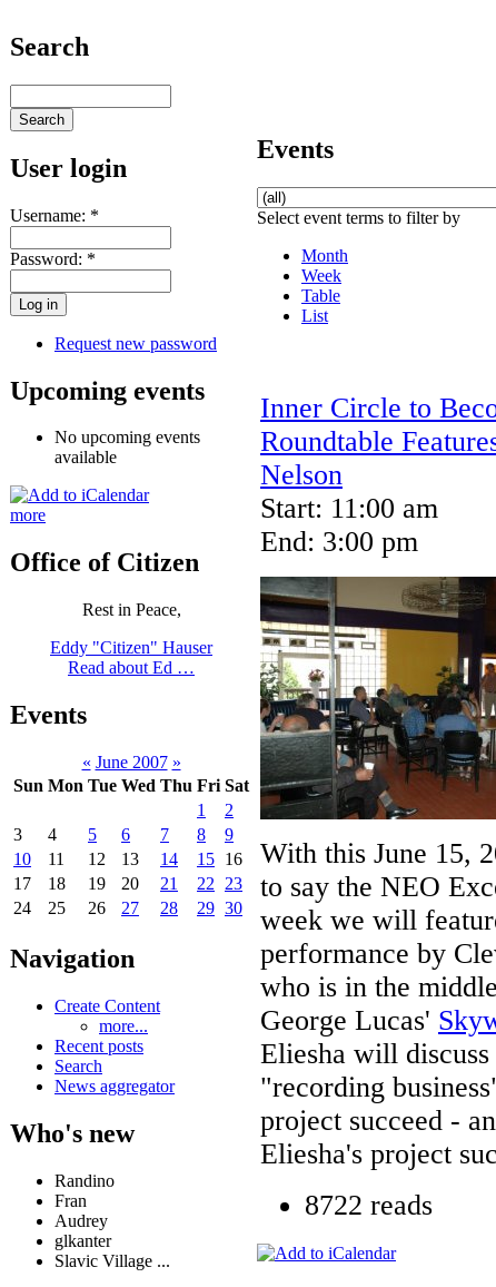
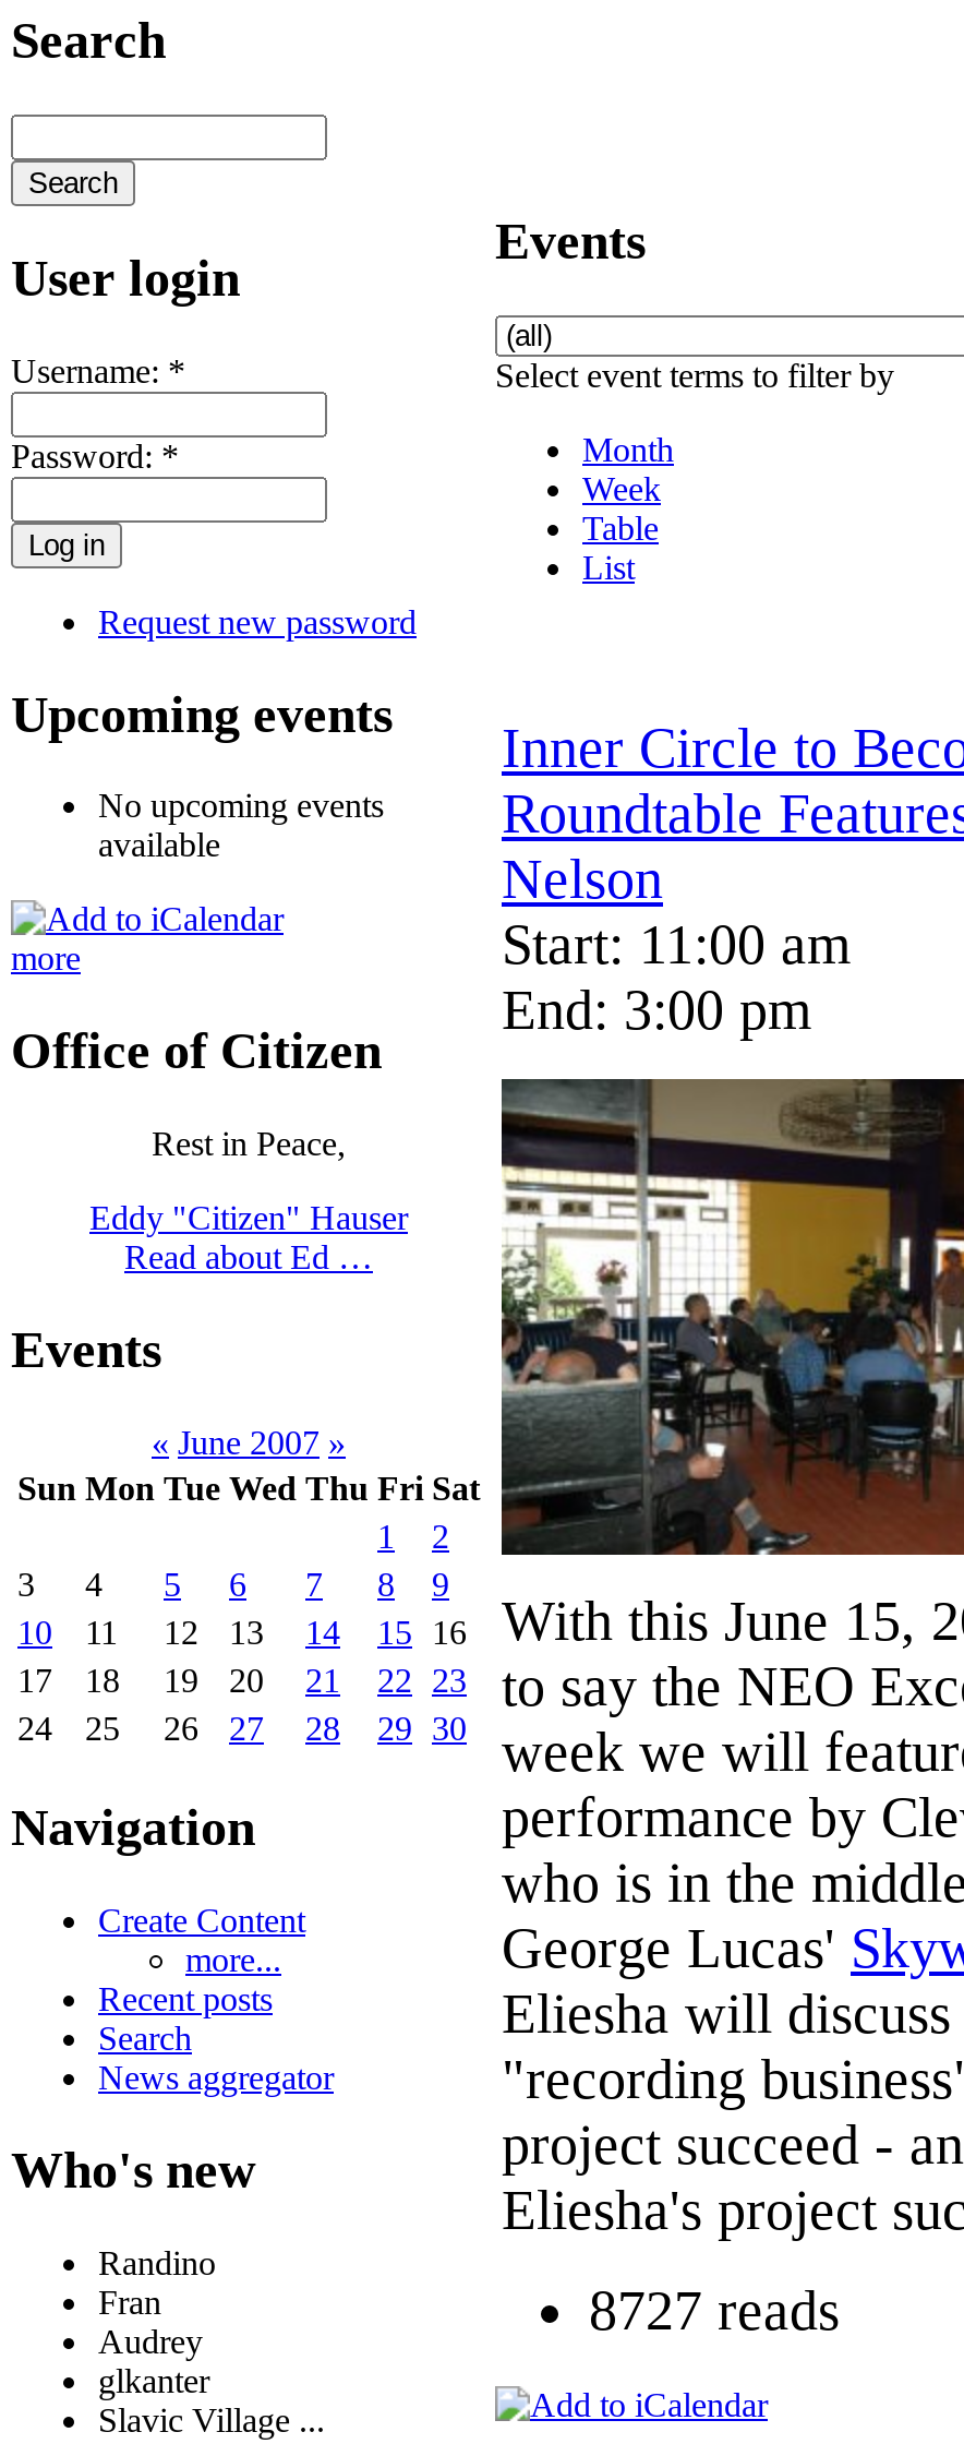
[305,1189,433,1221] 8722 reads -> [589,2279,840,2342] 8727 reads

